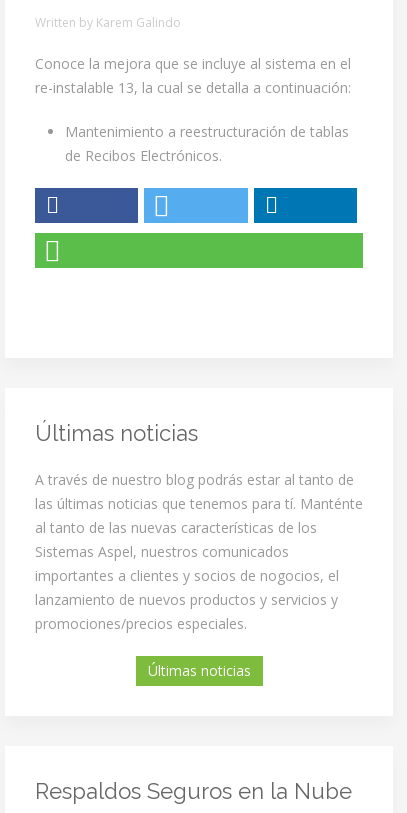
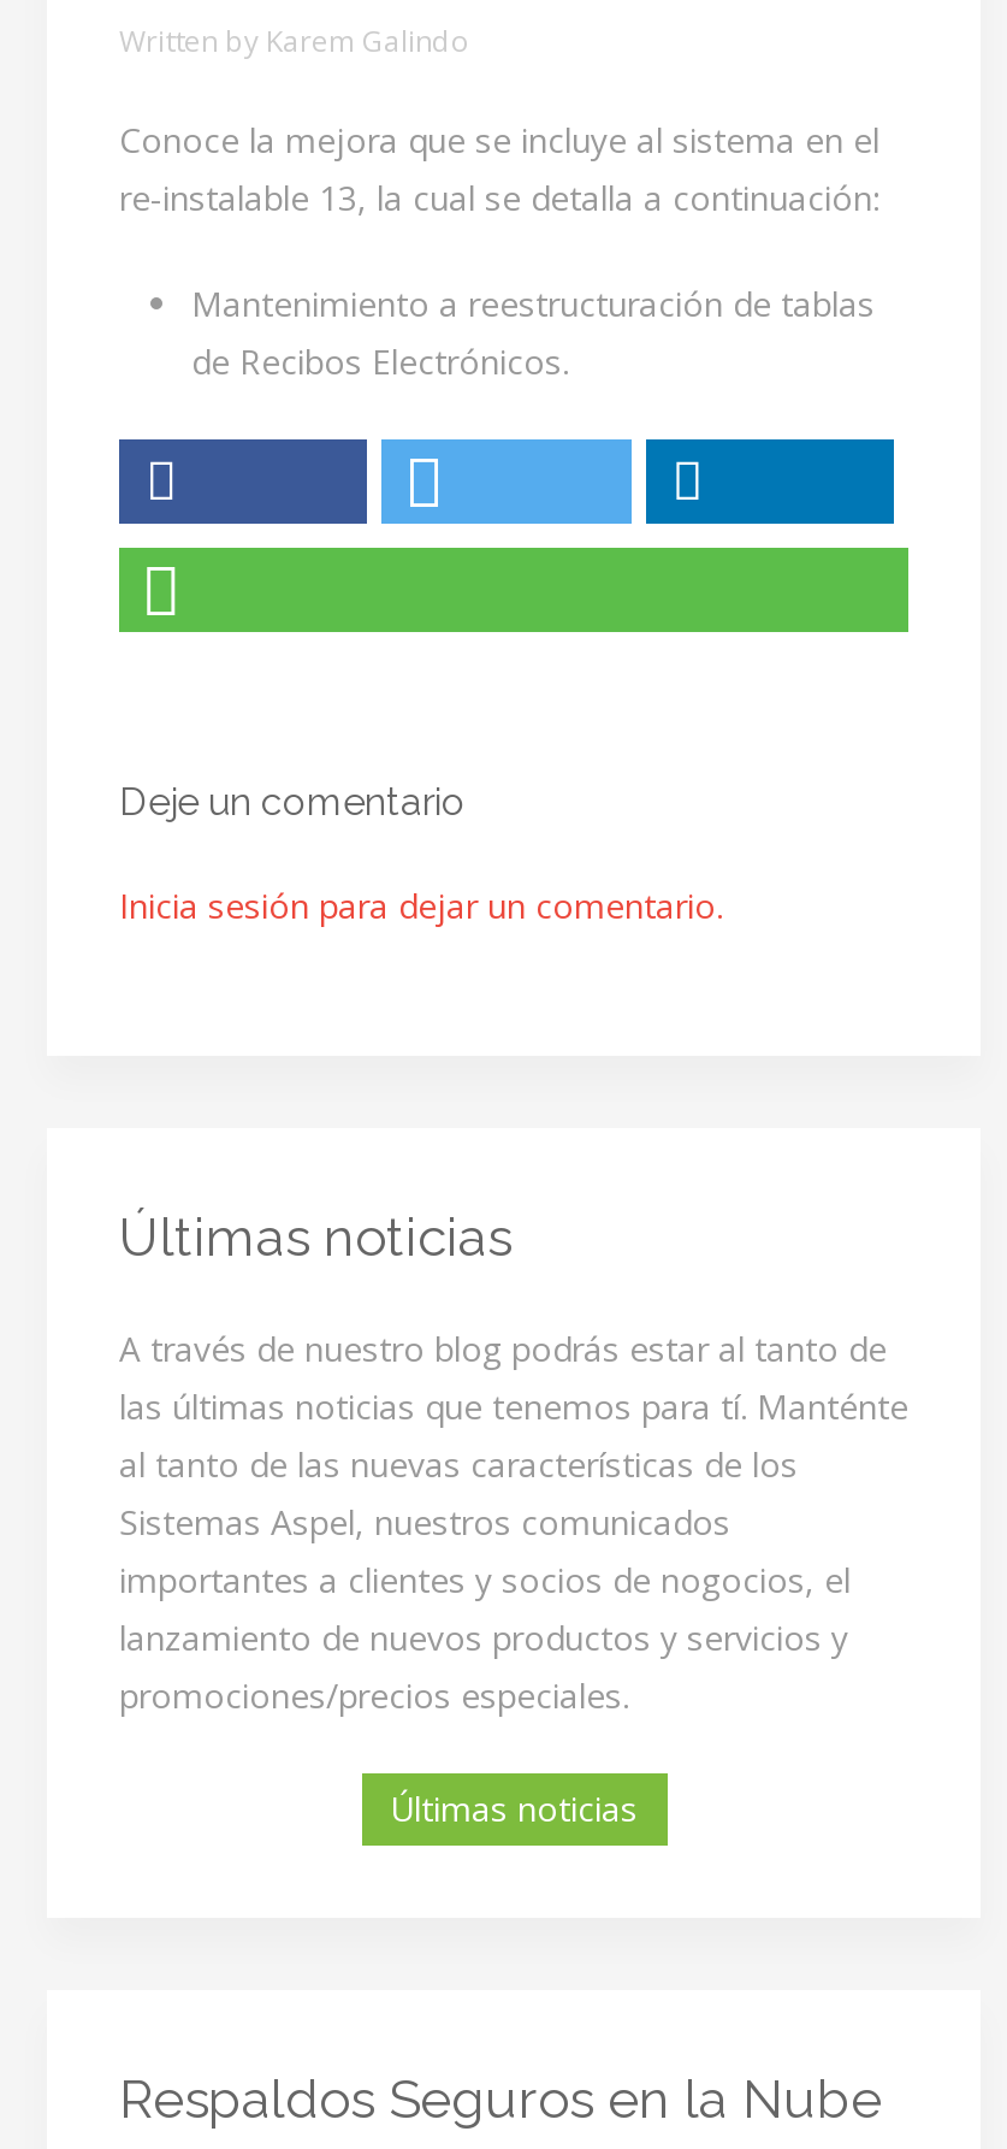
none -> [119,779,723,928] Deje un comentario | Inicia sesión para dejar un comentario.

